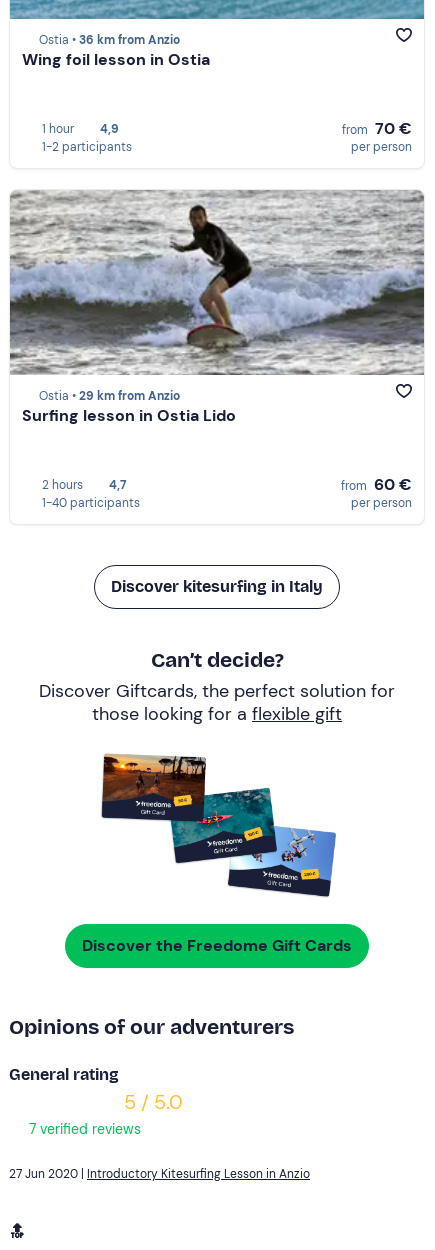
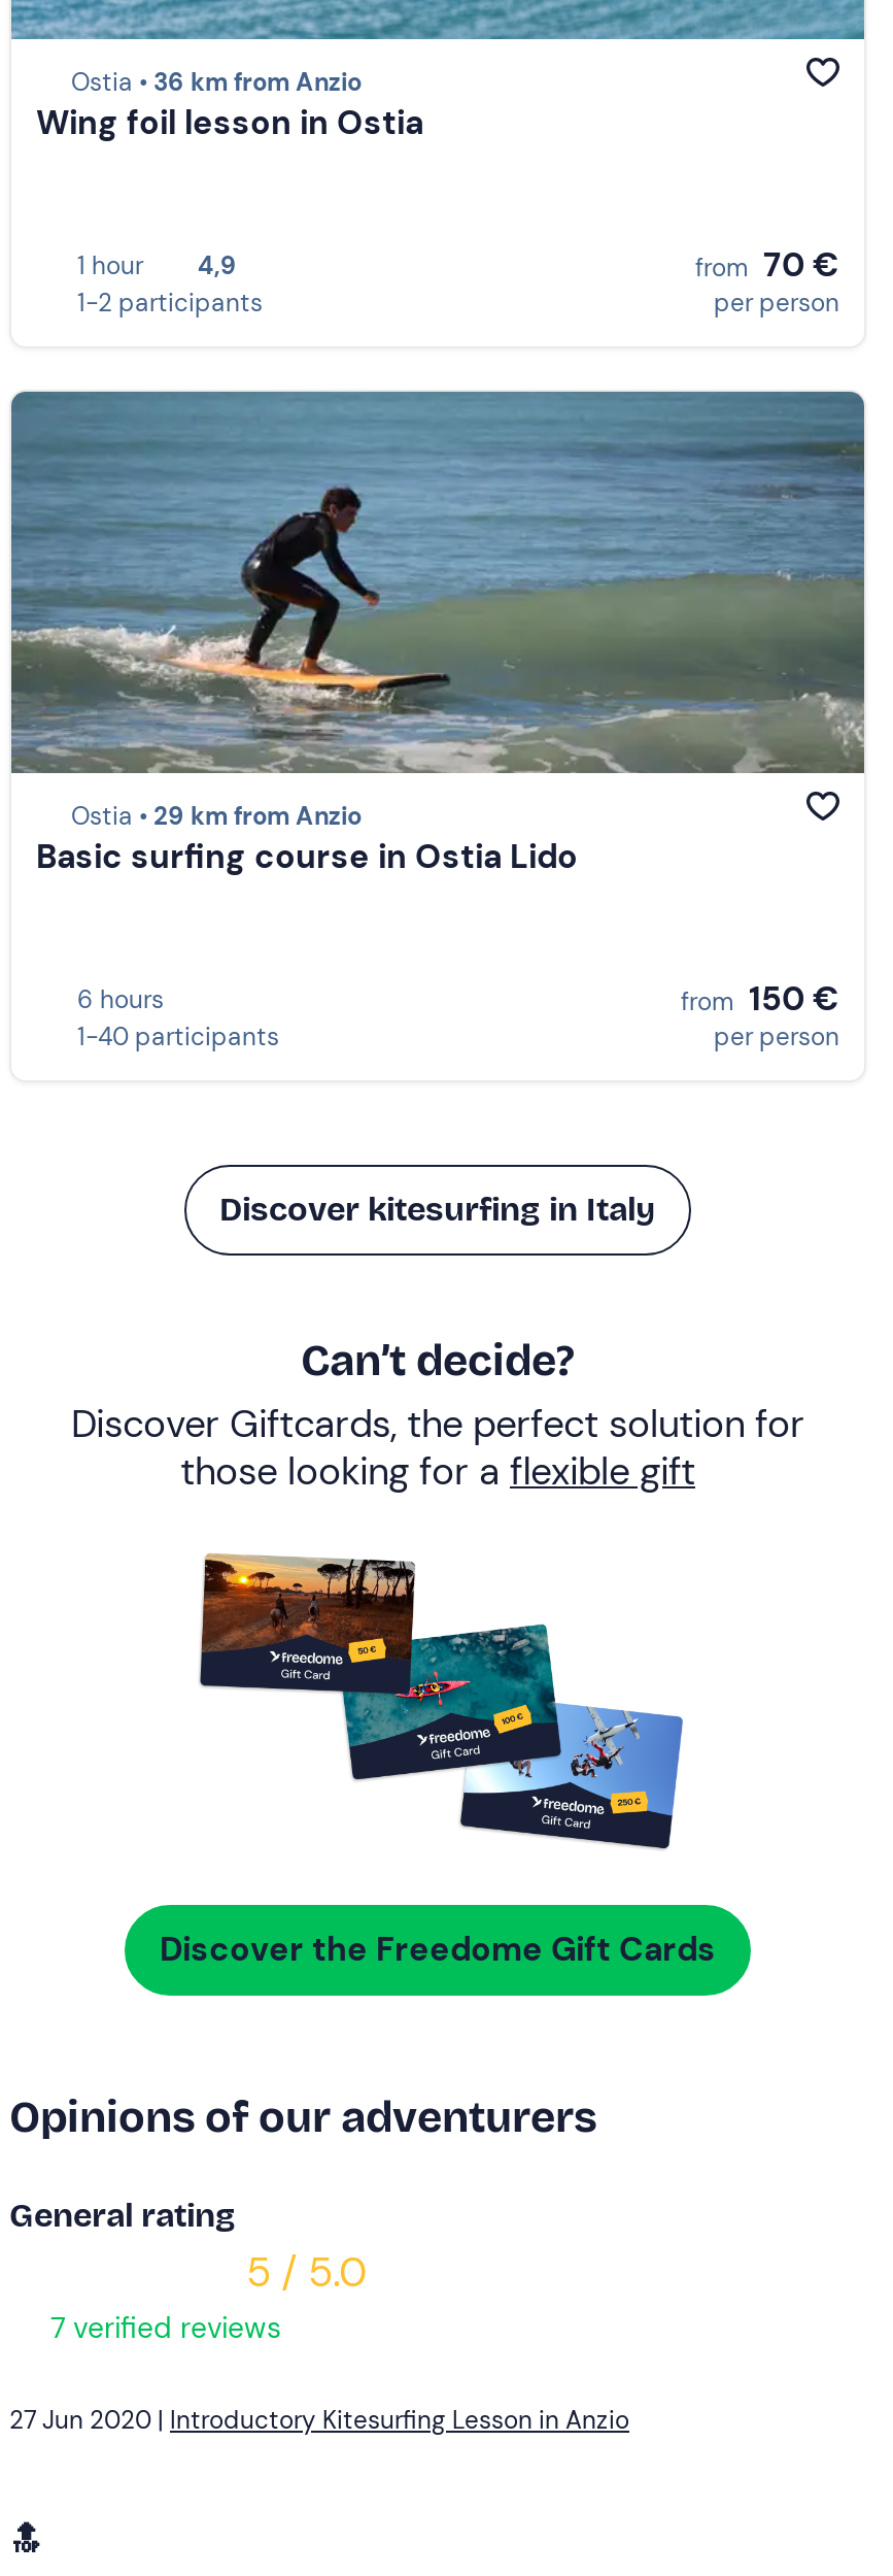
[10,190,424,426] [image] | Surfing lesson in Ostia Lido -> [9,390,864,879] [image] | Basic surfing course in Ostia Lido
[42,477,126,493] 2 hours | 4,7 -> [77,983,164,1016] 6 hours
[341,474,412,495] from 60 € -> [681,977,839,1020] from 150 €

